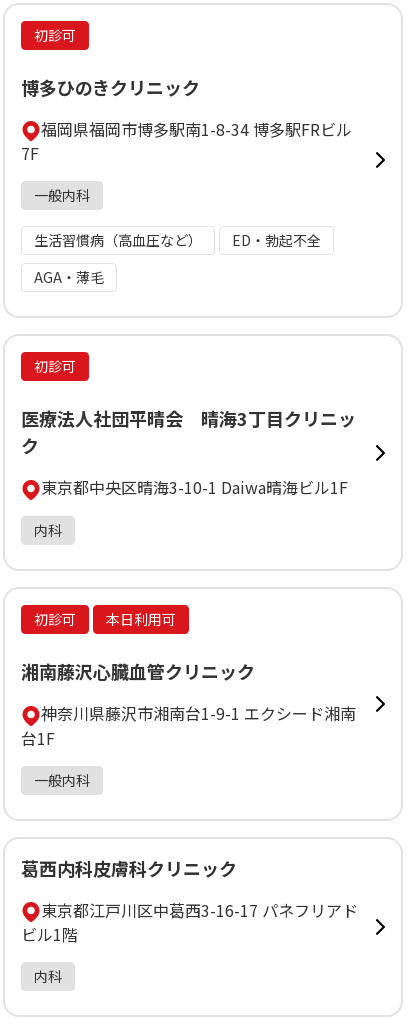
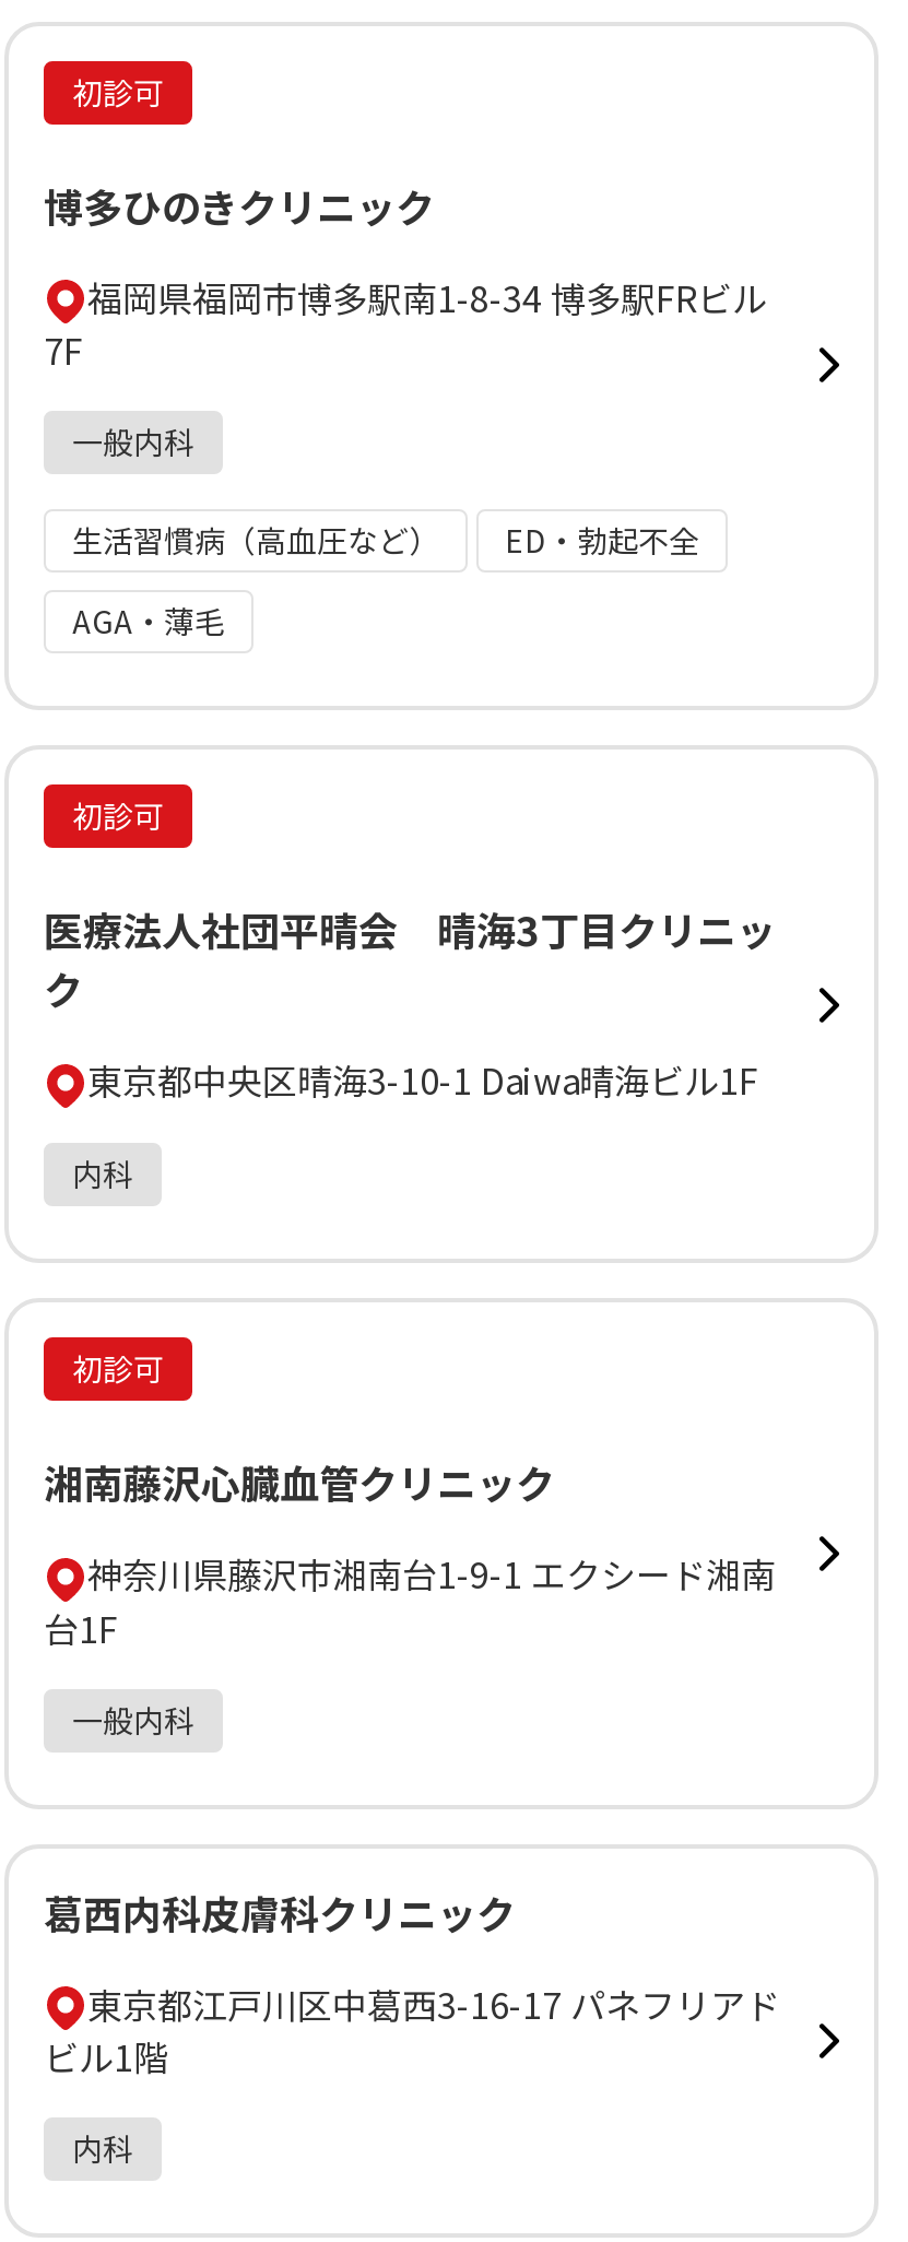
[106,609,176,629] 本日利用可 -> none

